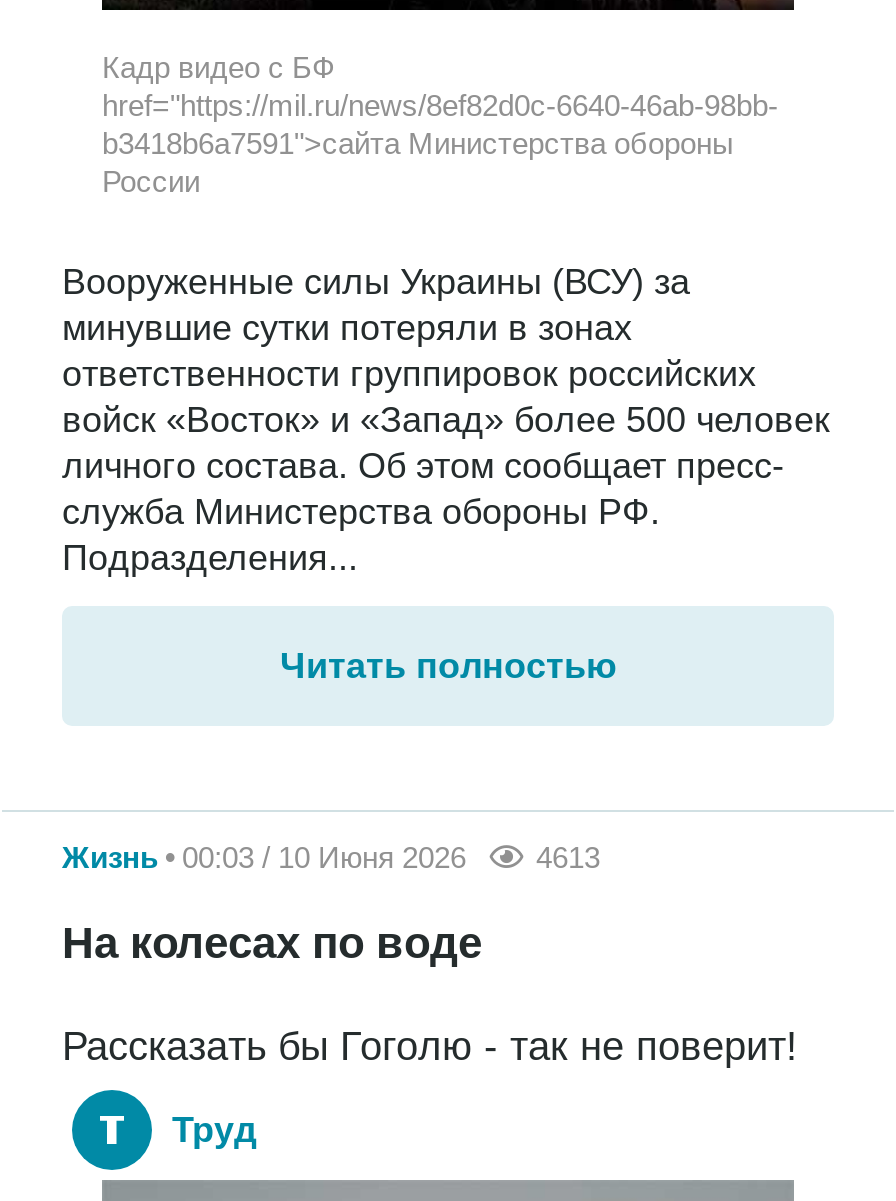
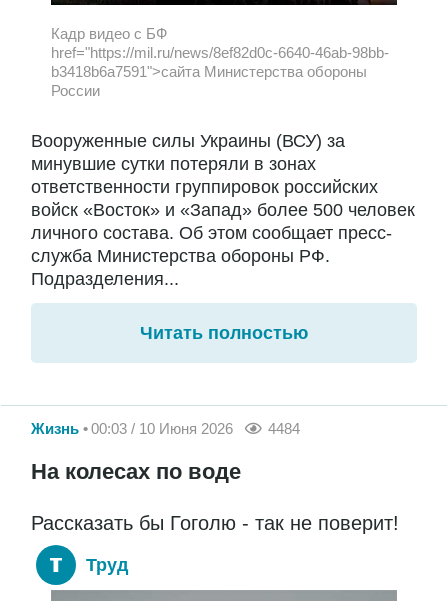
[536,841,600,875] 4613 -> [268,420,300,437] 4484

